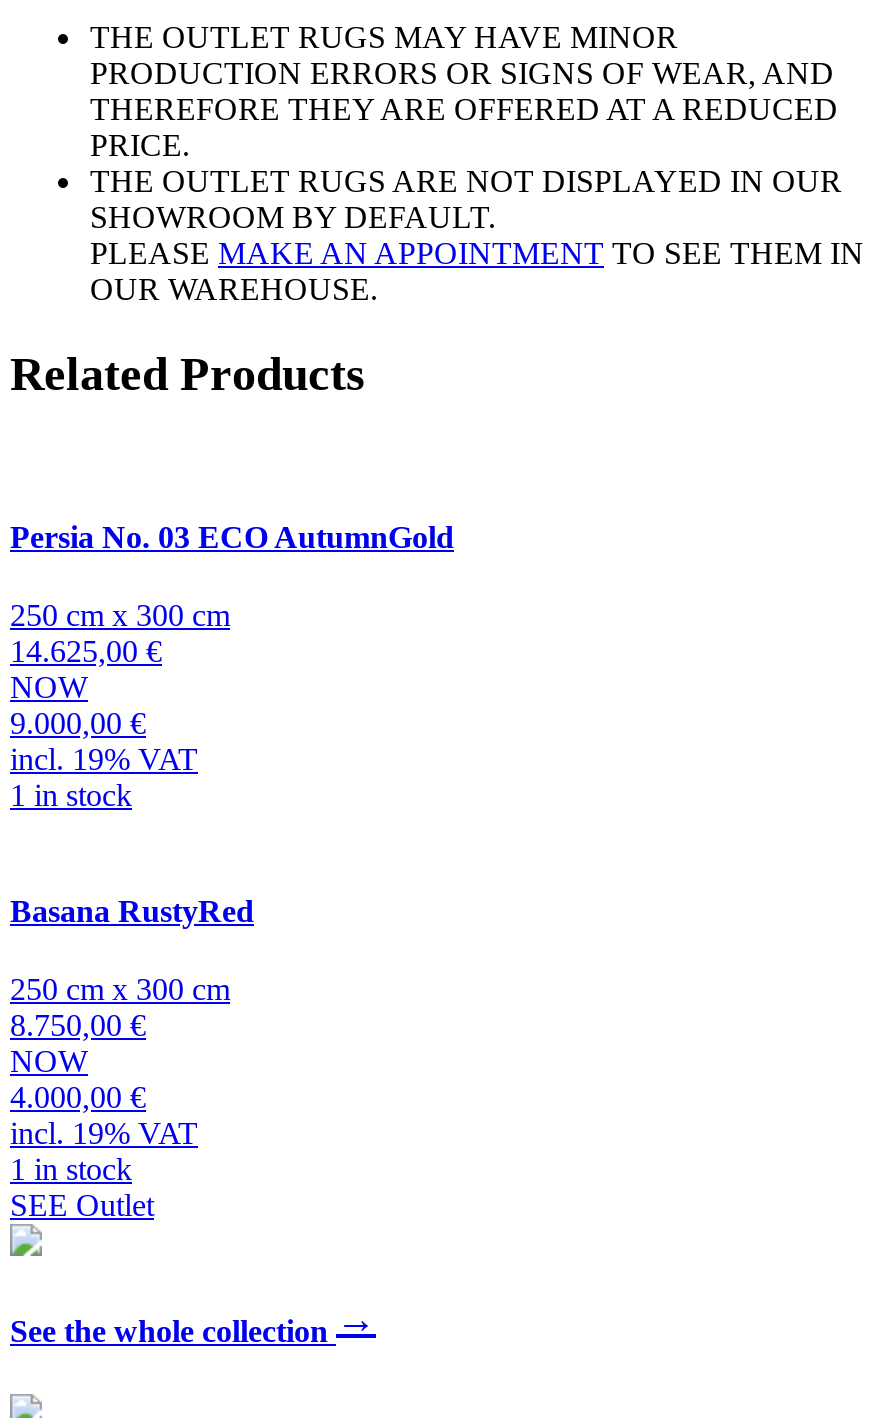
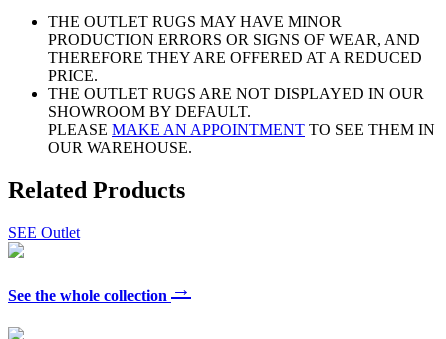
[10,520,454,1186] Persia No. 03 ECO AutumnGold | 250 cm x 300 cm | 14.625,00 € | NOW | 9.000,00 € | incl. 19% VAT | 1 in stock | Basana RustyRed | 250 cm x 300 cm | 8.750,00 € | NOW | 4.000,00 € | incl. 19% VAT | 1 in stock -> none

